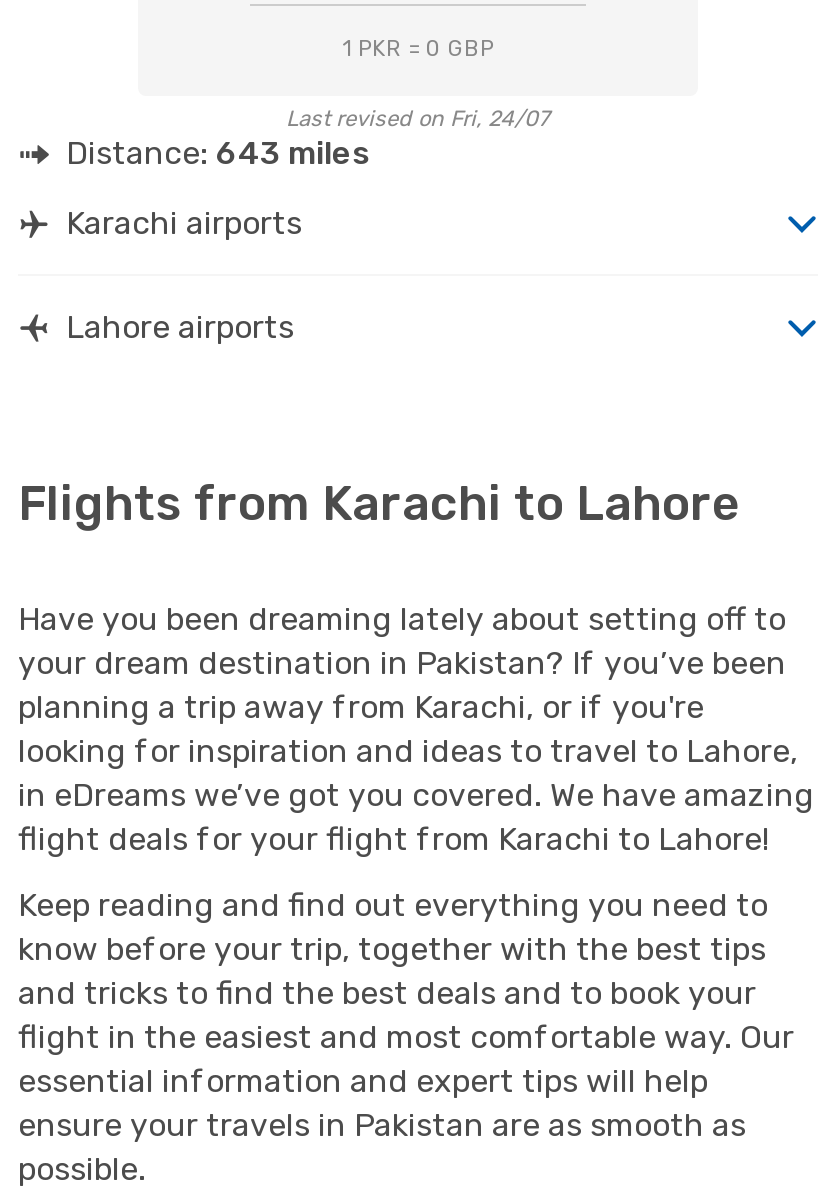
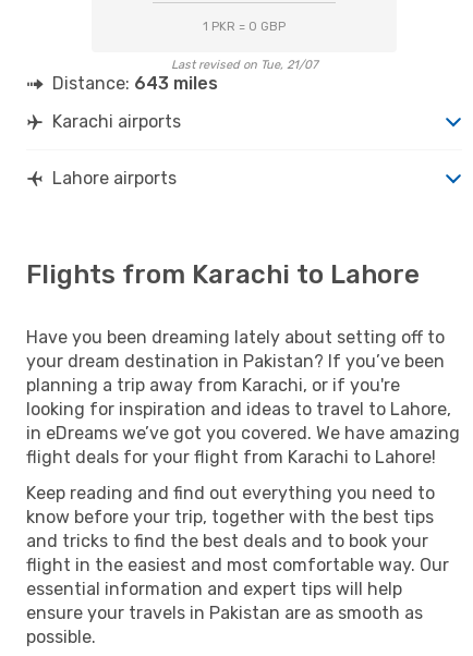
[286,106,550,132] Last revised on Fri, 24/07 -> [171,58,318,72] Last revised on Tue, 21/07

